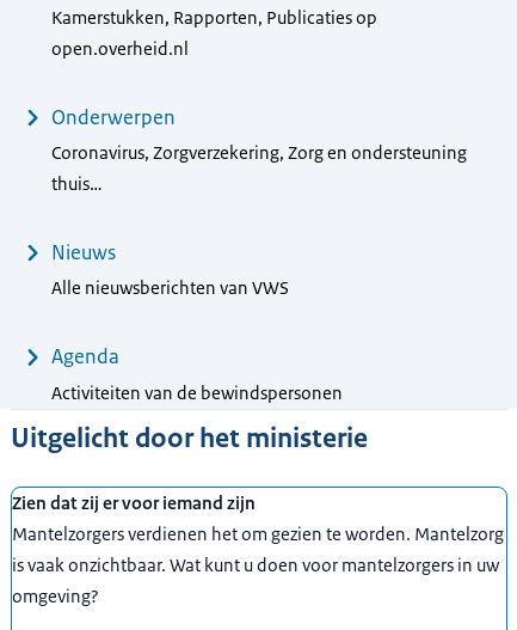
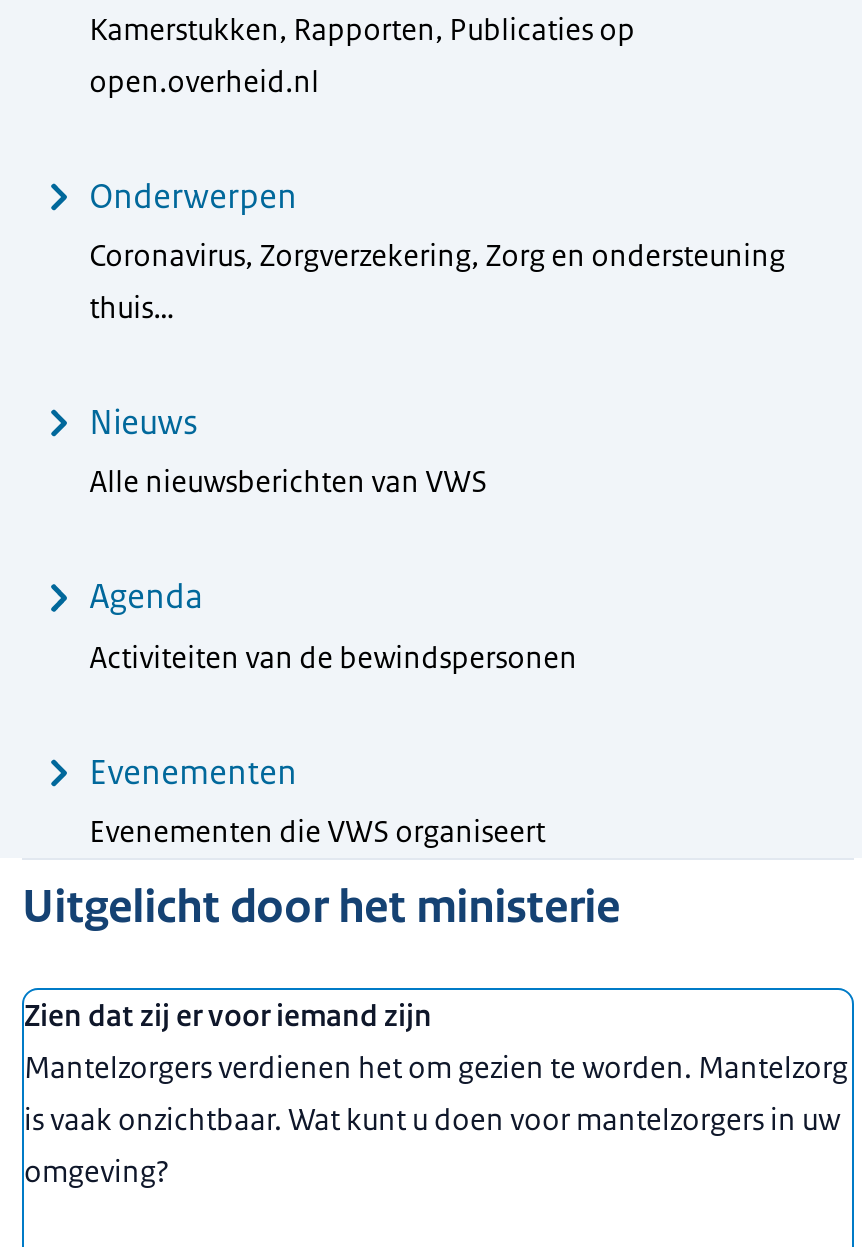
none -> [89,749,545,852] Evenementen | Evenementen die VWS organiseert

